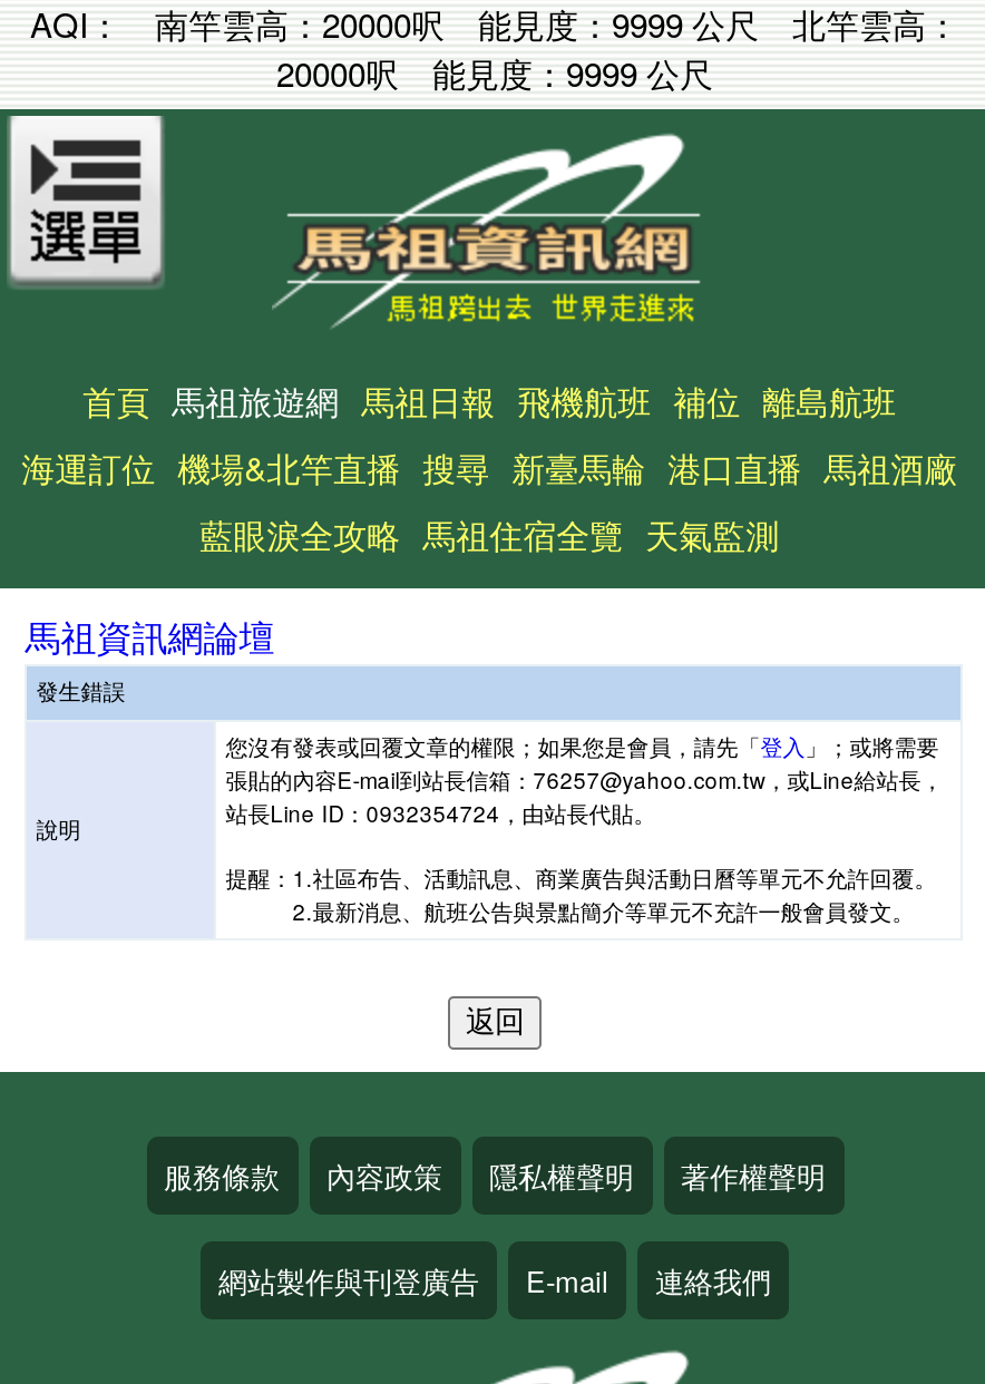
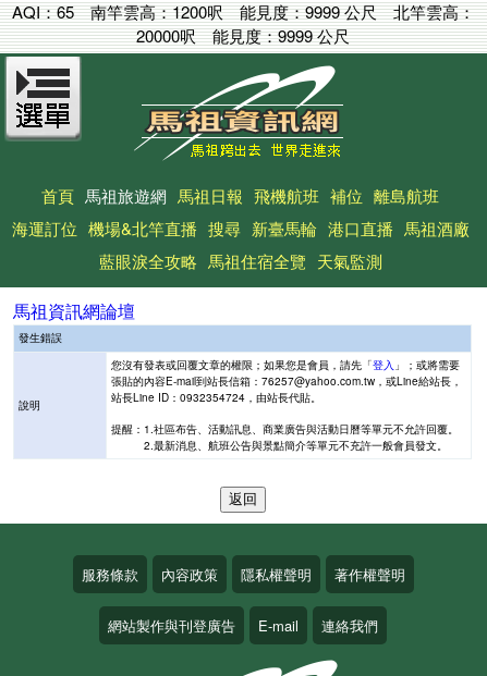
[30,0,959,47] AQI： | 南竿雲高：20000呎能見度：9999 公尺北竿雲高： -> [11,0,474,23] AQI：65 | 南竿雲高：1200呎能見度：9999 公尺北竿雲高：

